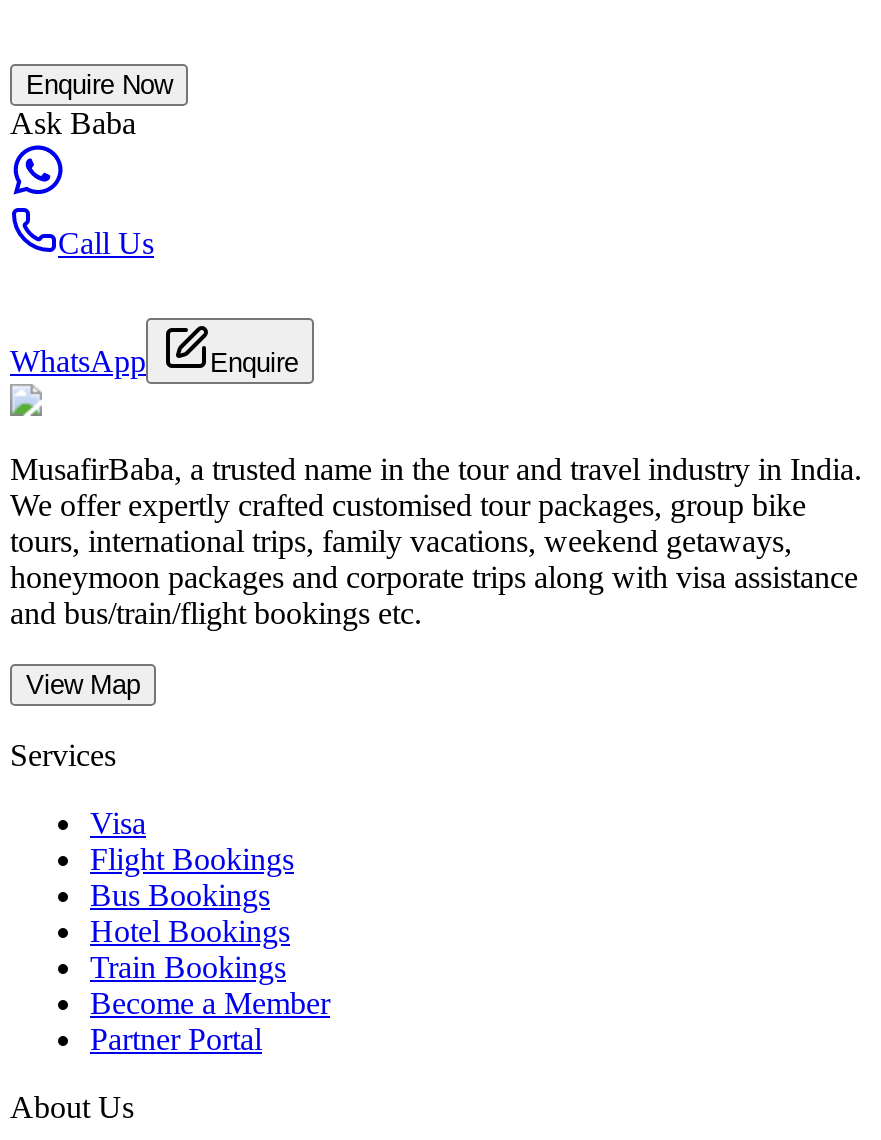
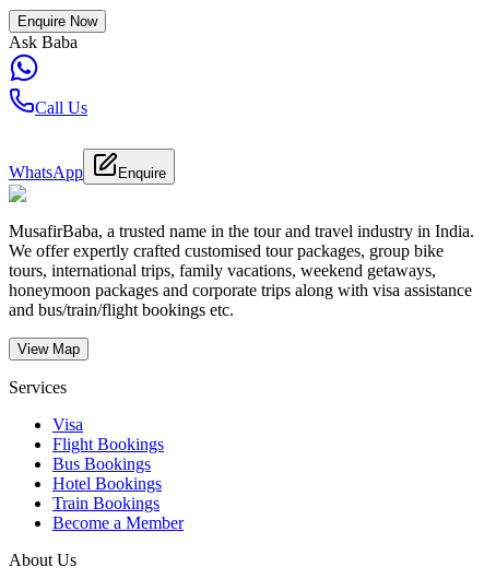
[90,1023,262,1057] Partner Portal -> none

